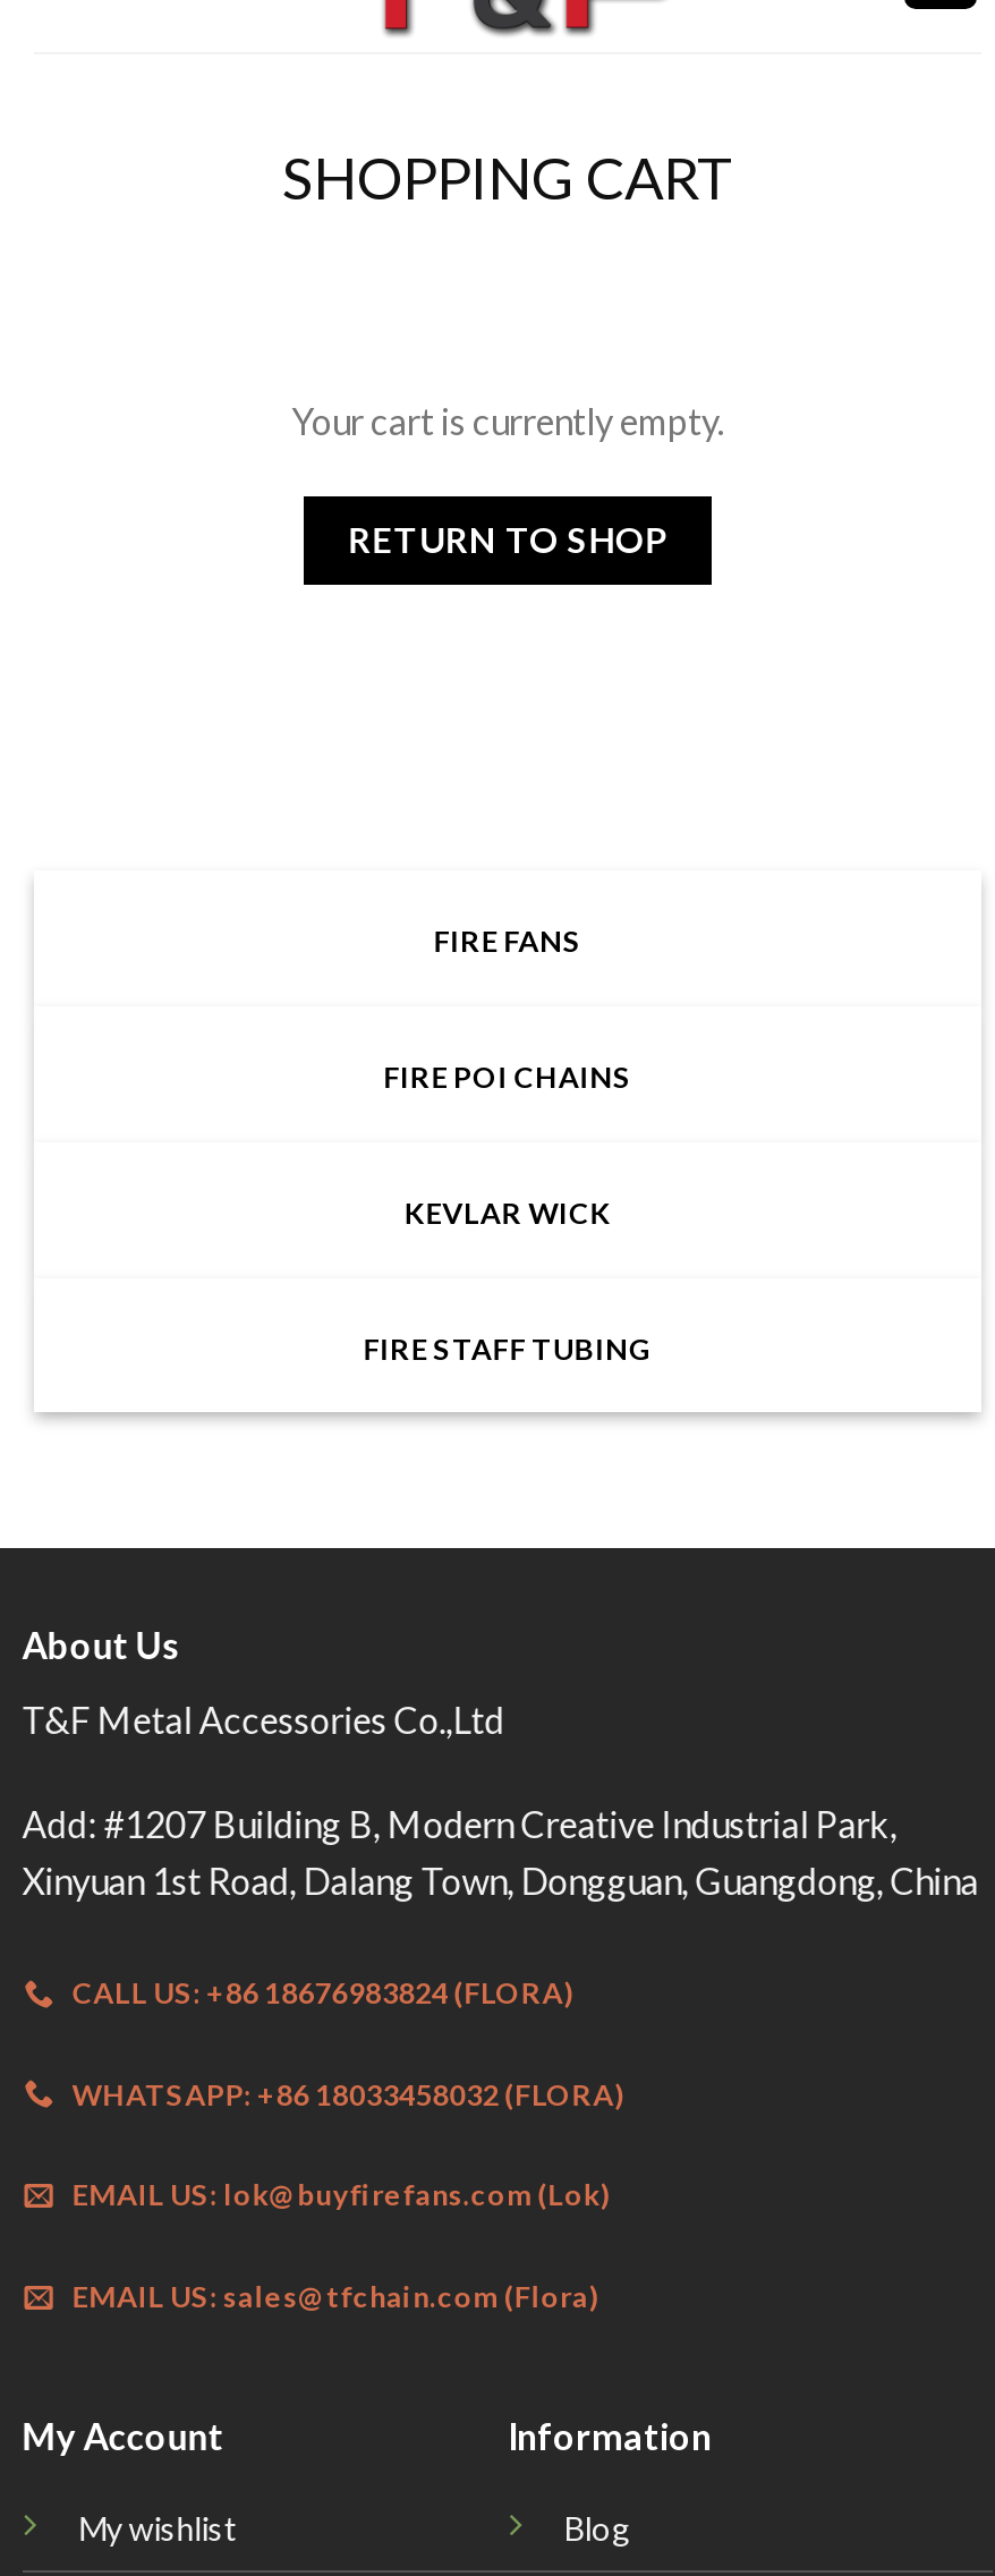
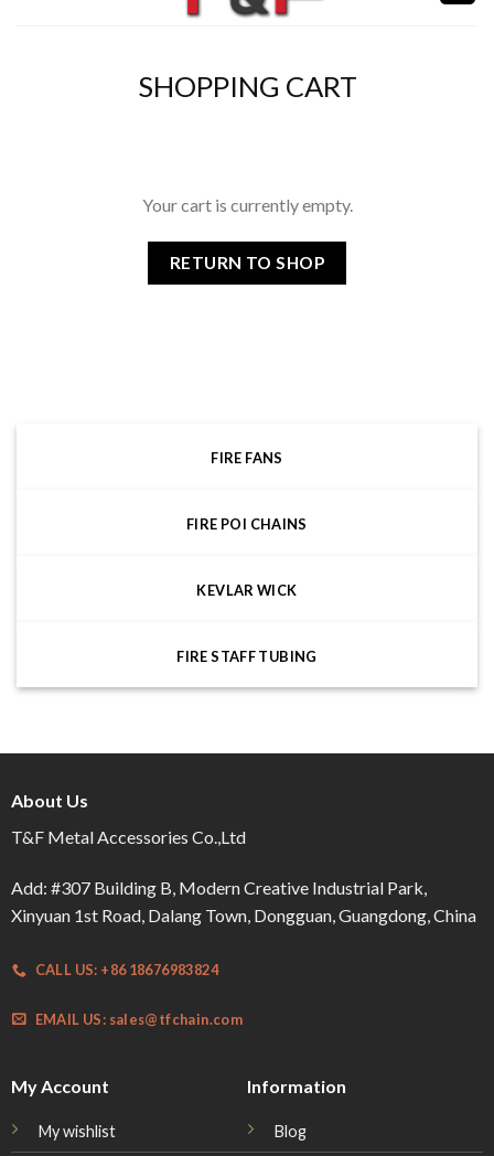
[22,1802,897,1845] Add: #1207 Building B, Modern Creative Industrial Park, -> [11,877,427,898] Add: #307 Building B, Modern Creative Industrial Park,
[72,1974,624,2315] CALL US: +86 18676983824 (FLORA) | WHATSAPP: +86 18033458032 (FLORA) | EMAIL US: lok@buyfirefans.com (Lok) | EMAIL US: sales@tfchain.com (Flora) -> [35,961,243,1028] CALL US: +86 18676983824 | EMAIL US: sales@tfchain.com

